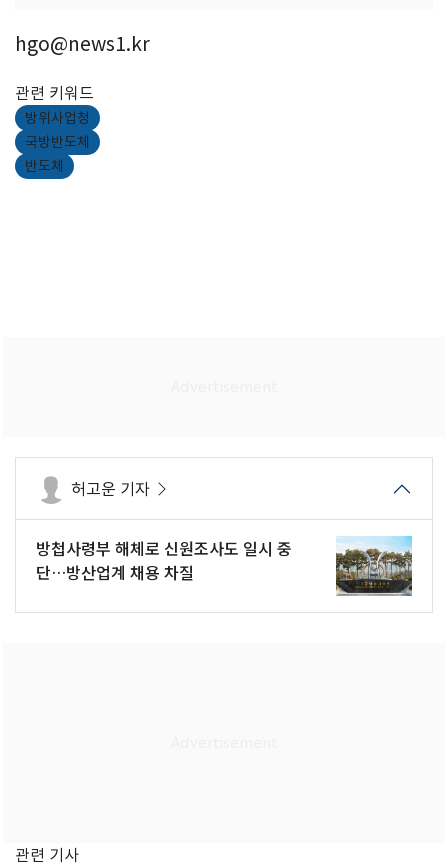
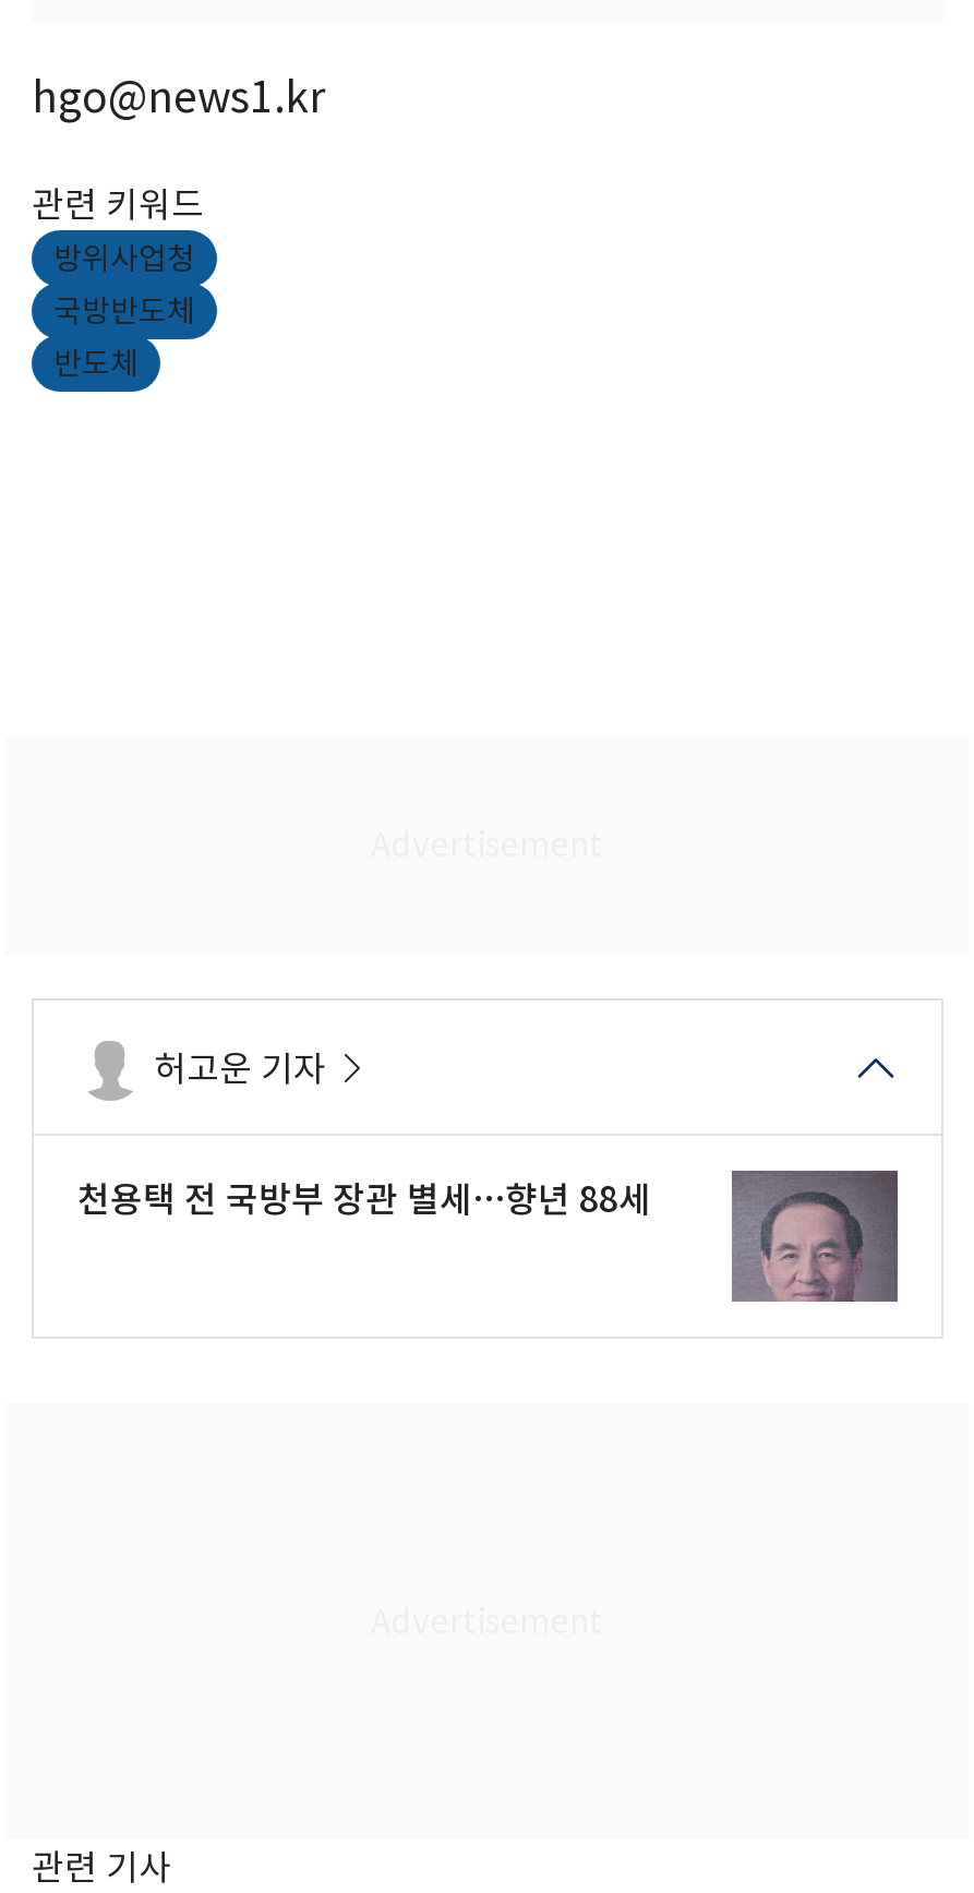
[36,536,292,584] 방첩사령부 해체로 신원조사도 일시 중 | 단…방산업계 채용 차질 -> [77,1171,651,1224] 천용택 전 국방부 장관 별세…향년 88세
[335,535,413,596] [image] -> [730,1169,900,1304] [image]

